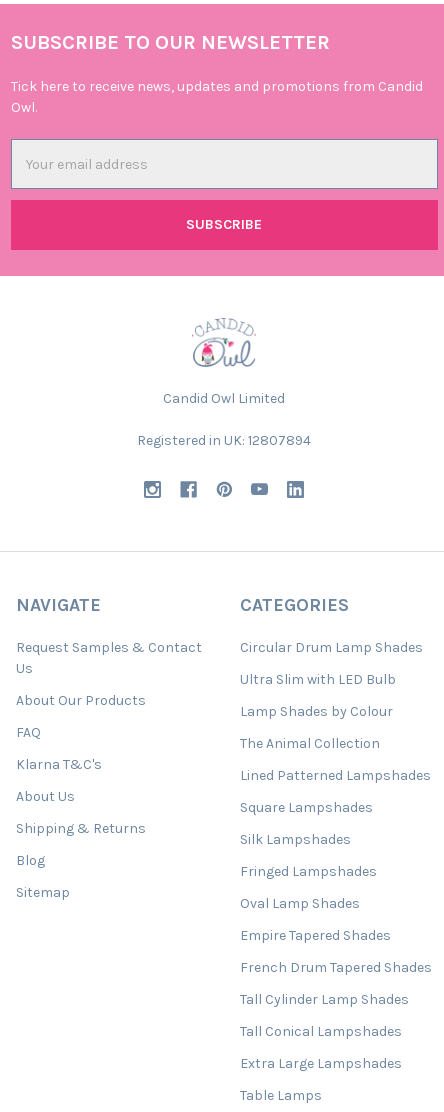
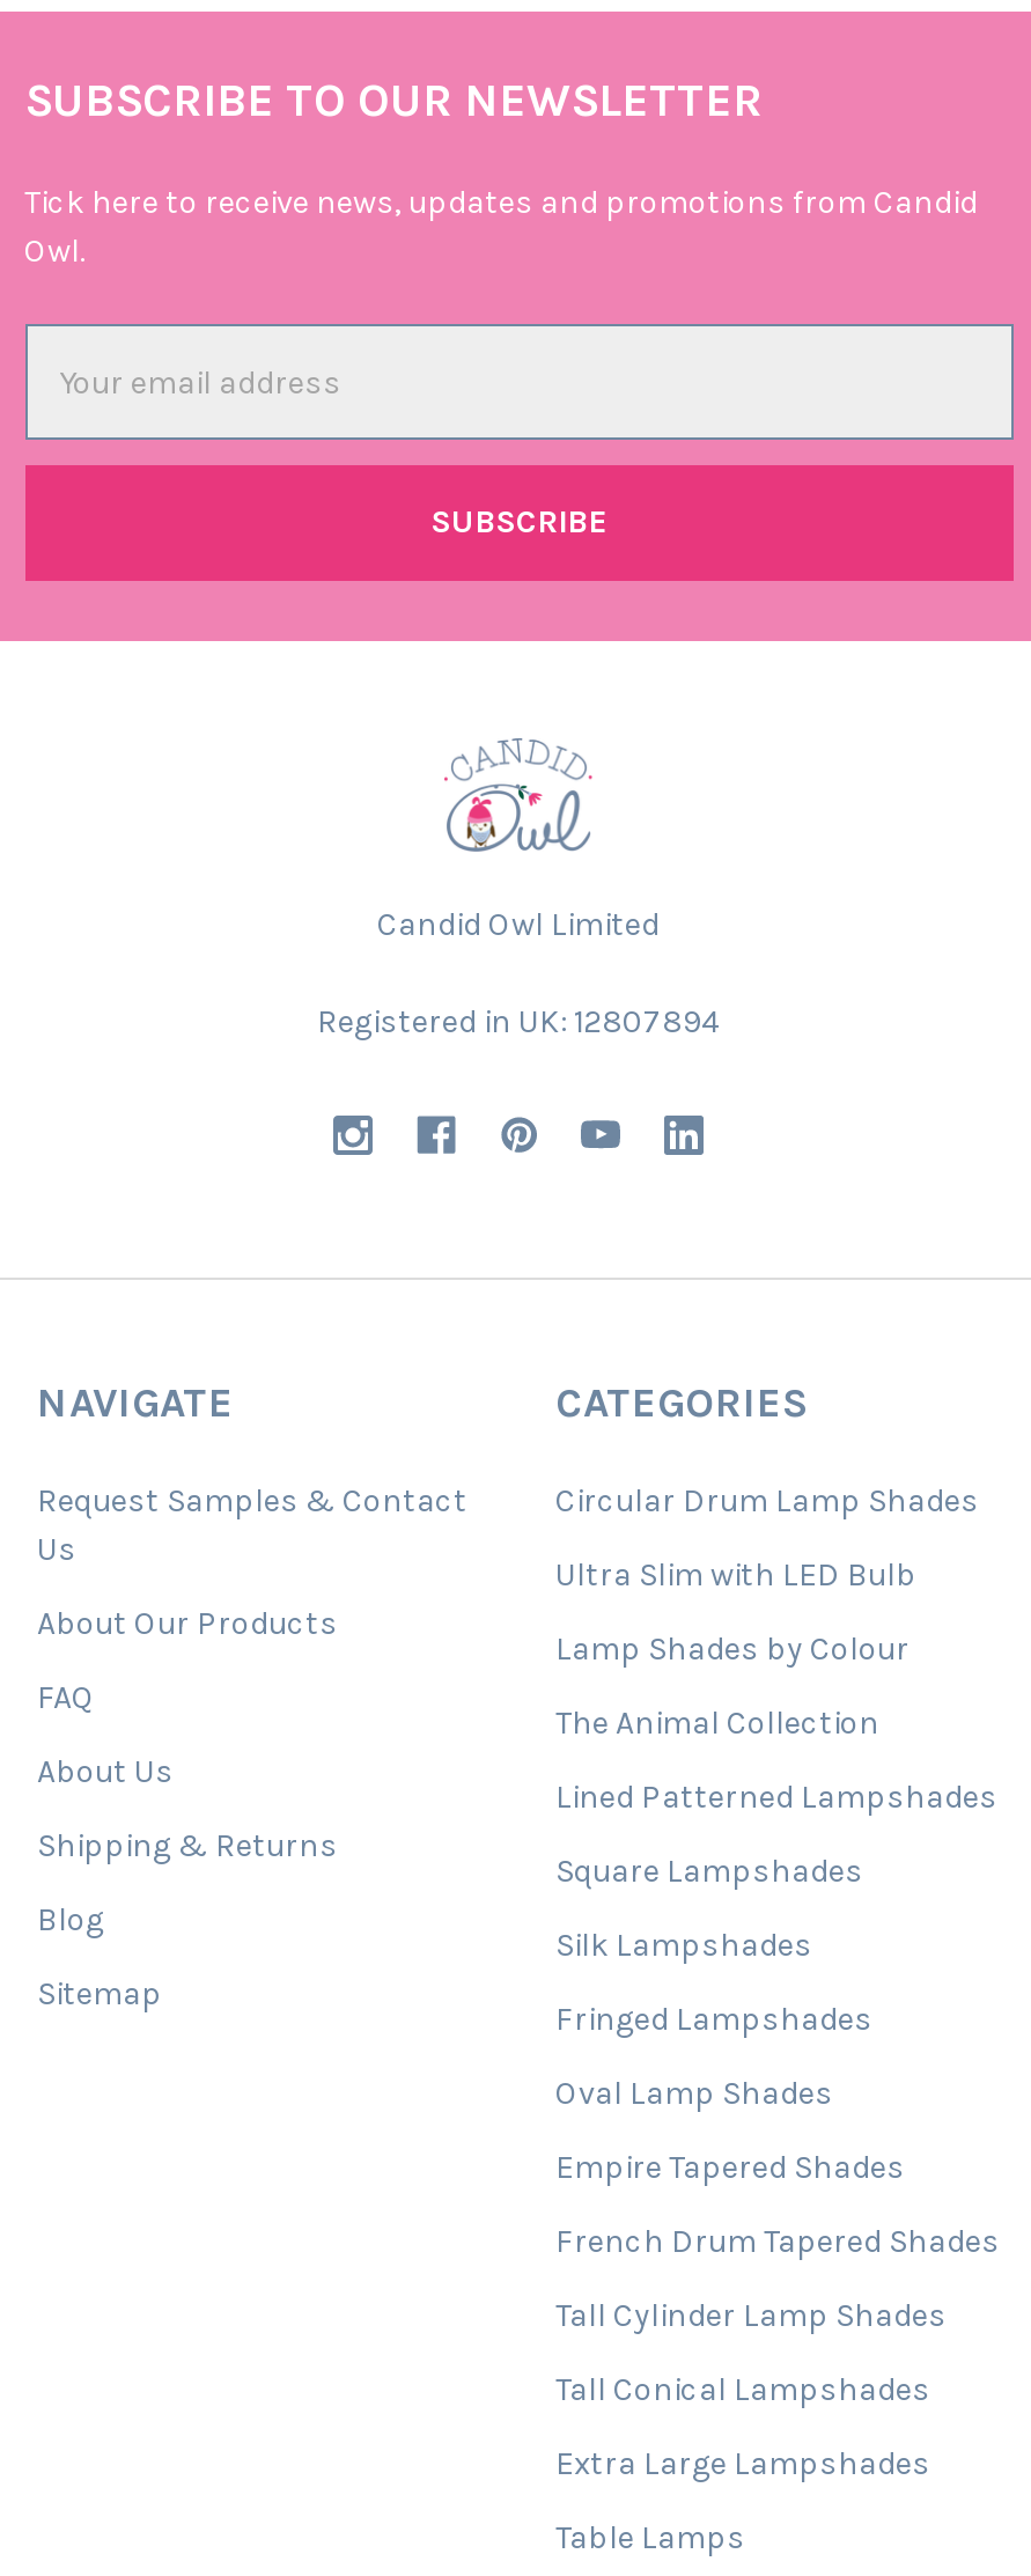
[16,756,102,773] Klarna T&C's -> none
moved [16,788,146,901] -> [37,1751,338,2013]: About Us | Shipping & Returns | Blog | Sitemap

